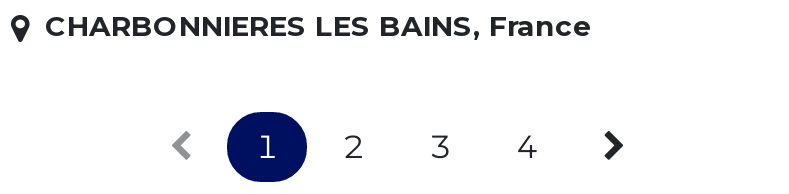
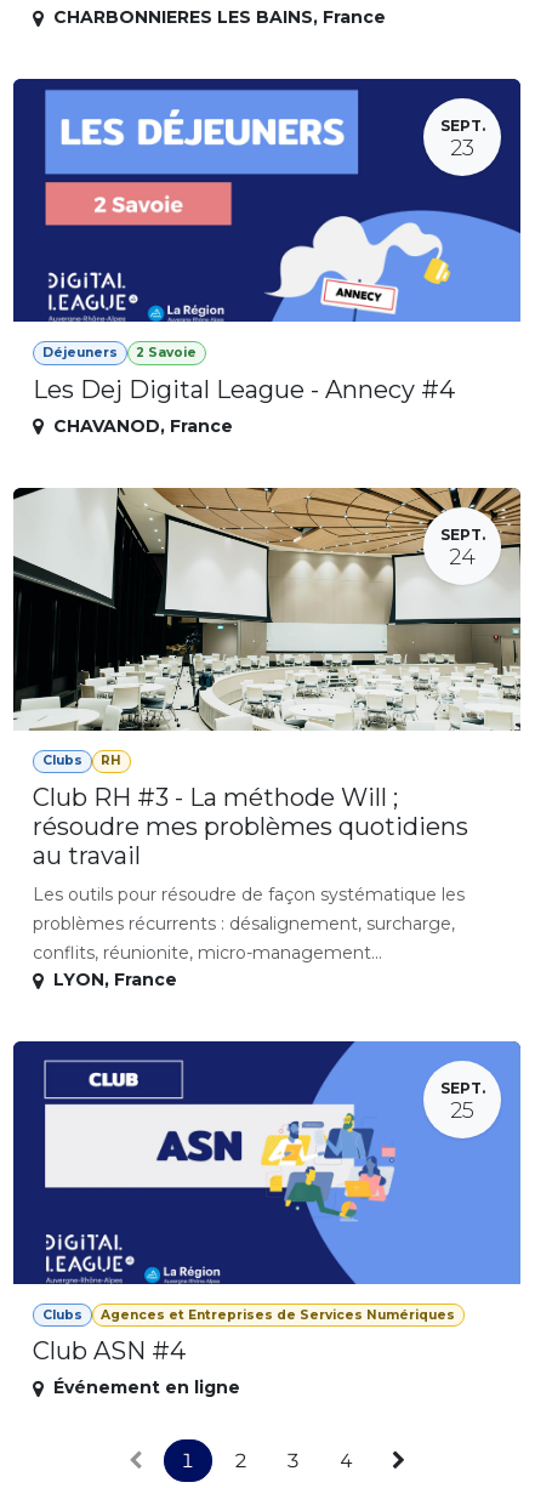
none -> [12,78,522,323] [image] | SEPT. | 23
none -> [12,487,522,732] [image] | SEPT. | 24
none -> [12,1040,522,1285] [image] | SEPT. | 25
none -> [33,345,455,437] Déjeuners | 2 Savoie | Les Dej Digital League - Annecy #4 | CHAVANOD, France
none -> [33,753,468,991] Clubs | RH | Club RH #3 - La méthode Will ; | résoudre mes problèmes quotidiens | au travail | Les outils pour résoudre de façon systématique les | problèmes récurrents : désalignement, surcharge, | conflits, réunionite, micro-management... | LYON, France
none -> [33,1307,455,1399] Clubs | Agences et Entreprises de Services Numériques | Club ASN #4 | Événement en ligne

